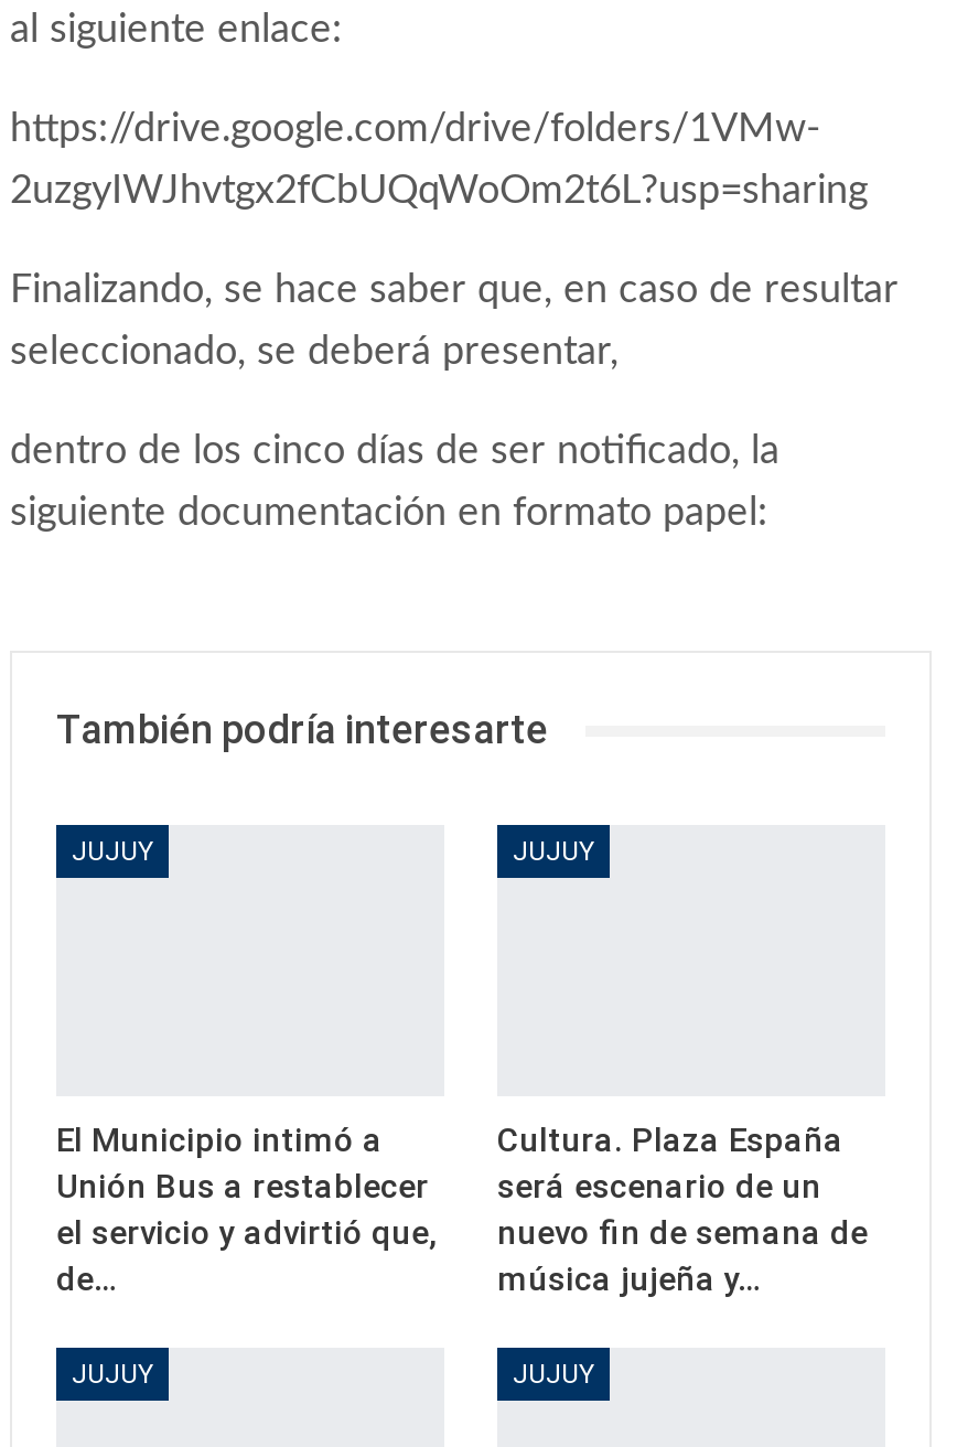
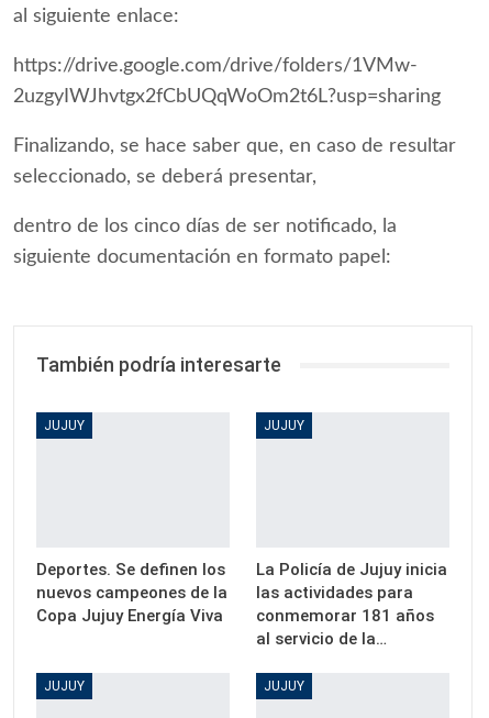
[56,1122,438,1300] El Municipio intimó a | Unión Bus a restablecer | el servicio y advirtió que, | de… -> [36,560,227,626] Deportes. Se definen los | nuevos campeones de la | Copa Jujuy Energía Viva
[497,1122,868,1300] Cultura. Plaza España | será escenario de un | nuevo fin de semana de | música jujeña y… -> [256,560,447,649] La Policía de Jujuy inicia | las actividades para | conmemorar 181 años | al servicio de la…

